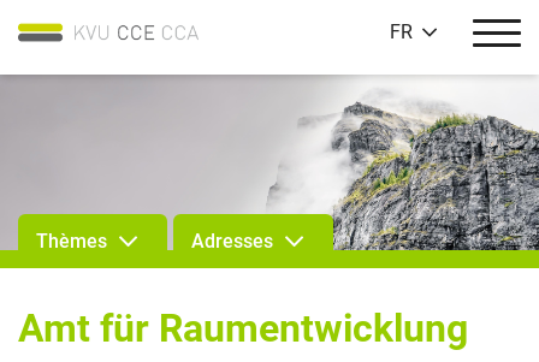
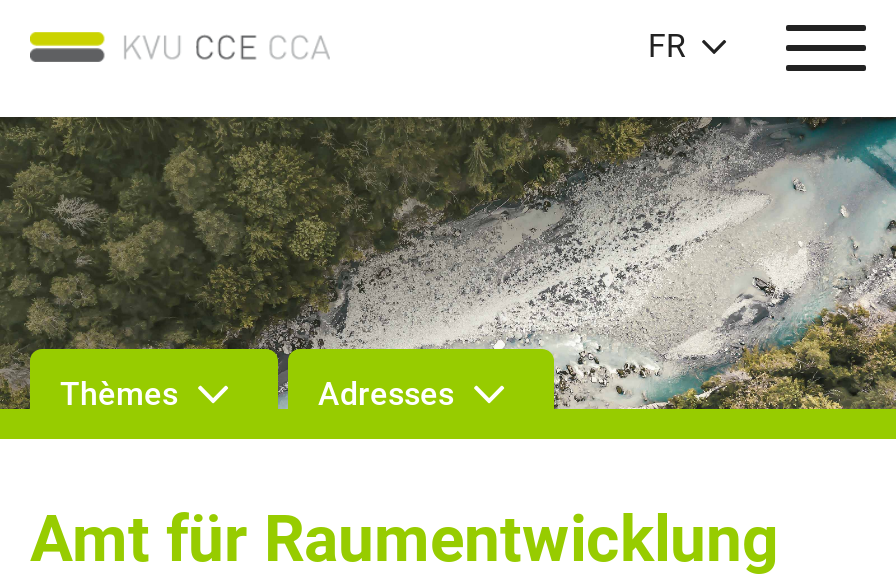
[4,75,535,251] [image] -> [6,115,890,411] [image]

